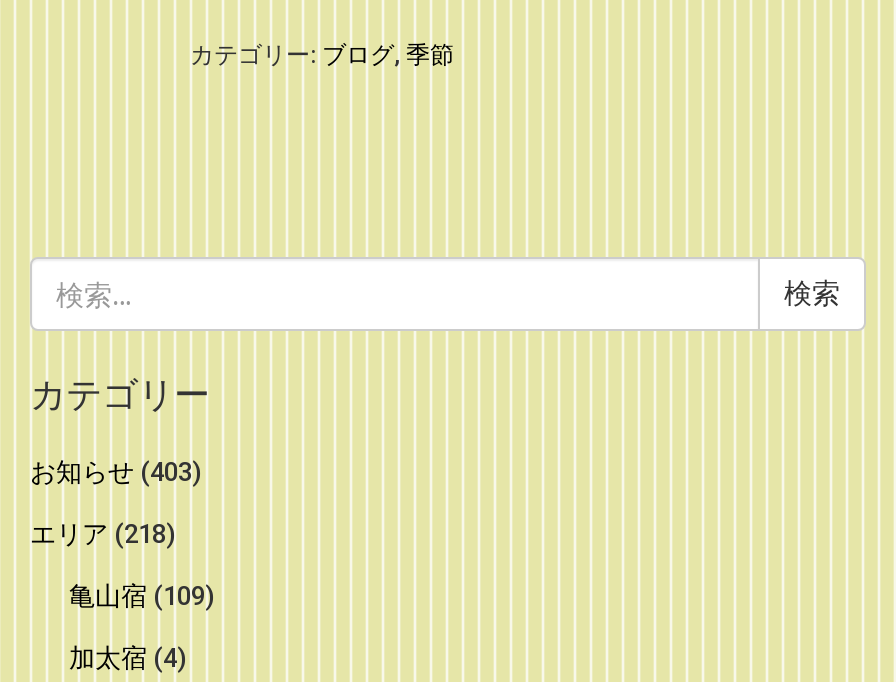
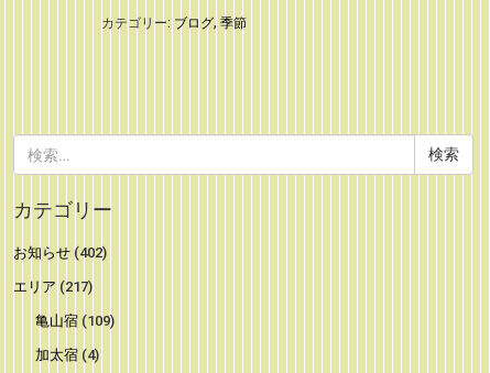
[30,457,200,487] お知らせ(403) -> [13,244,107,261] お知らせ(402)
[30,519,174,549] エリア(218) -> [13,278,92,295] エリア(217)

